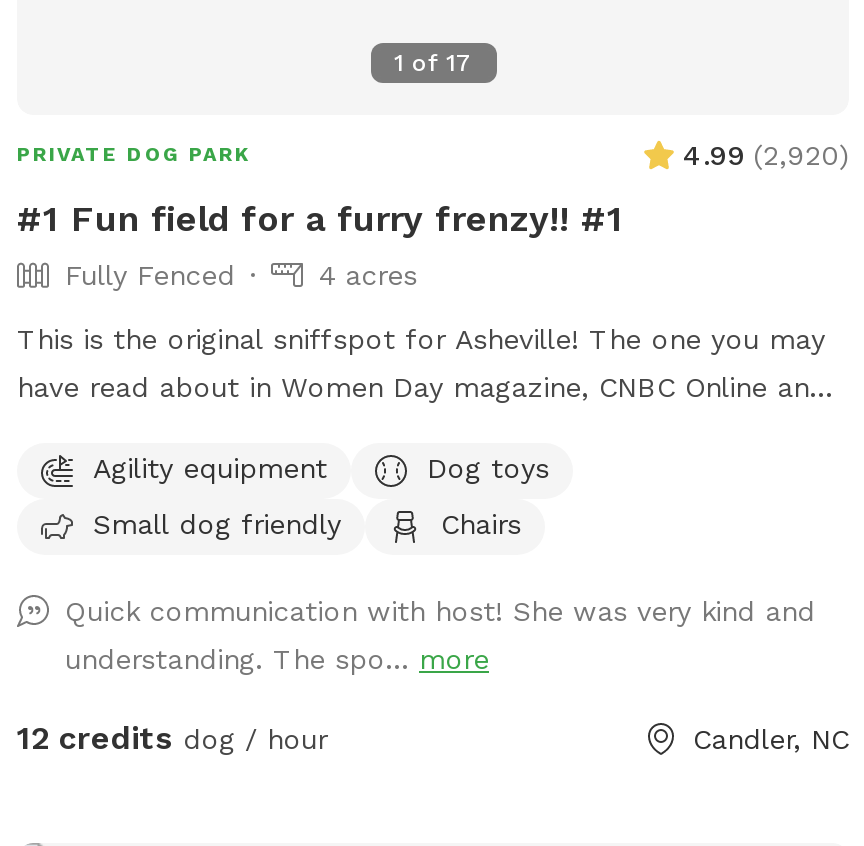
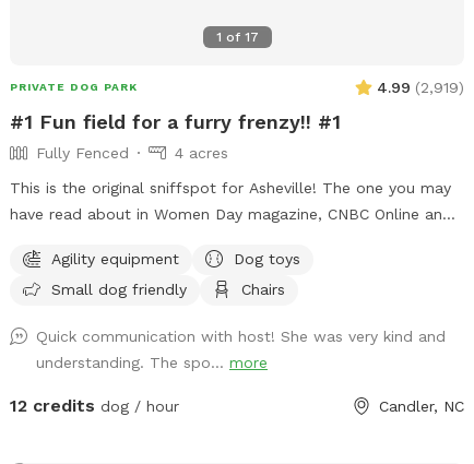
[683,139,849,171] 4.99 (2,920) -> [377,78,464,96] 4.99 (2,919)

